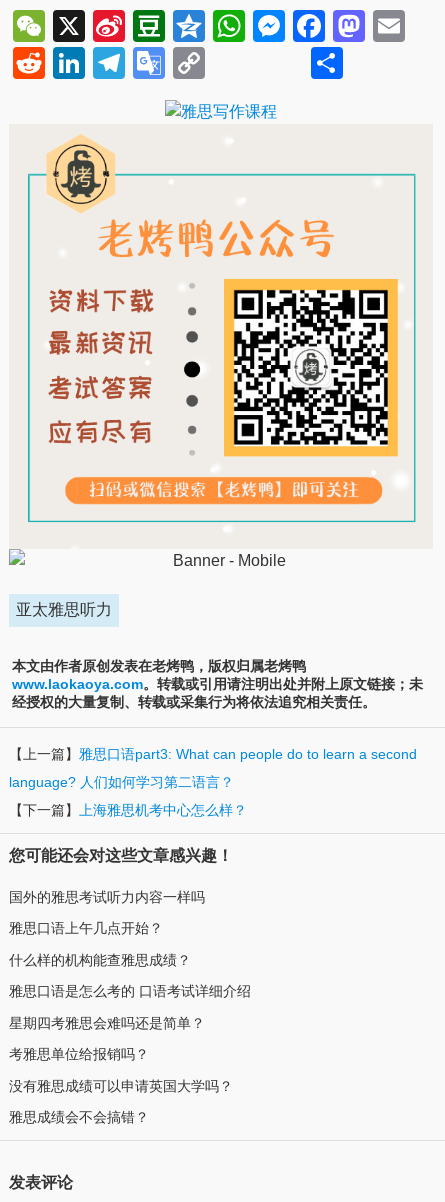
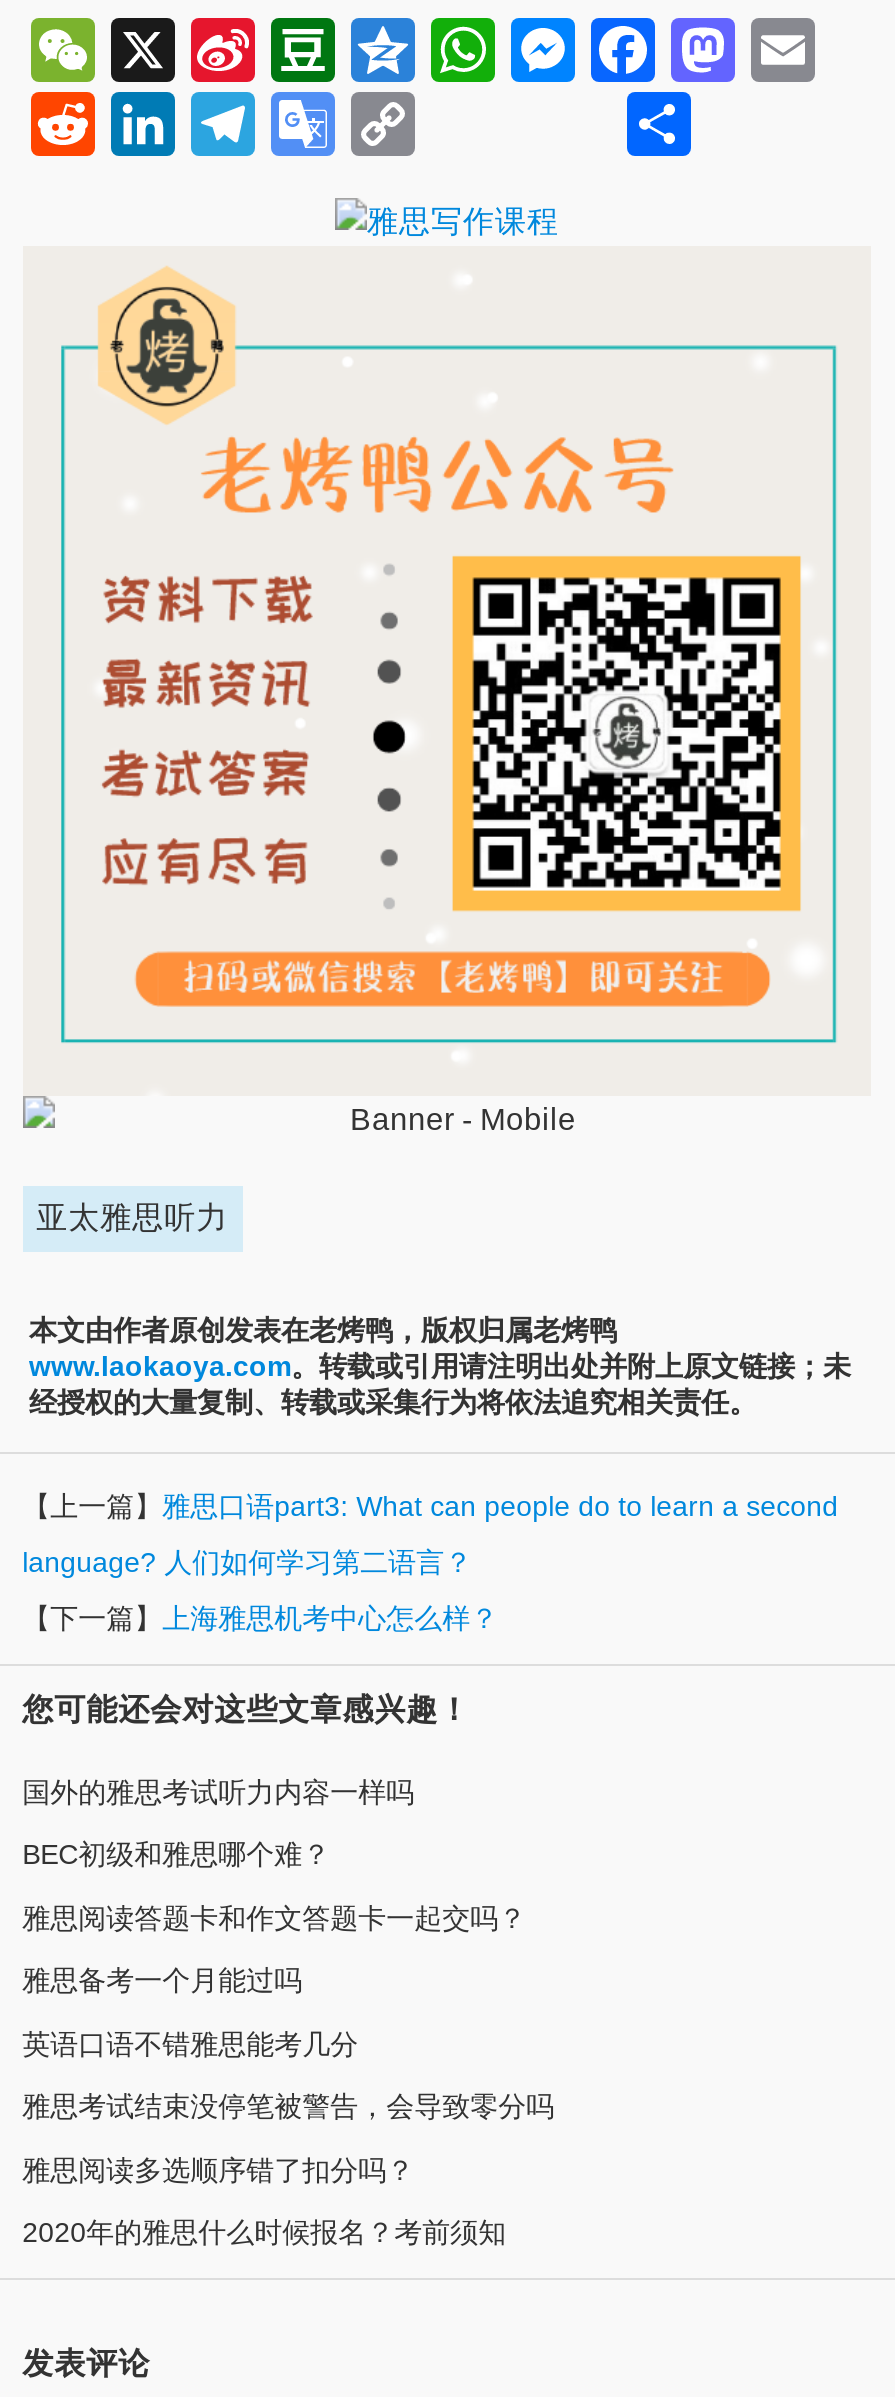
[9,920,163,936] 雅思口语上午几点开始？ -> [22,1839,330,1871] BEC初级和雅思哪个难？
[9,952,191,968] 什么样的机构能查雅思成绩？ -> [22,1902,526,1934] 雅思阅读答题卡和作文答题卡一起交吗？
[9,983,251,999] 雅思口语是怎么考的 口语考试详细介绍 -> [22,1965,302,1997] 雅思备考一个月能过吗
[9,1015,205,1031] 星期四考雅思会难吗还是简单？ -> [22,2028,358,2060] 英语口语不错雅思能考几分
[9,1046,149,1062] 考雅思单位给报销吗？ -> [22,2091,554,2123] 雅思考试结束没停笔被警告，会导致零分吗
[9,1078,233,1094] 没有雅思成绩可以申请英国大学吗？ -> [22,2154,414,2186] 雅思阅读多选顺序错了扣分吗？
[9,1109,149,1125] 雅思成绩会不会搞错？ -> [22,2217,506,2249] 2020年的雅思什么时候报名？考前须知

